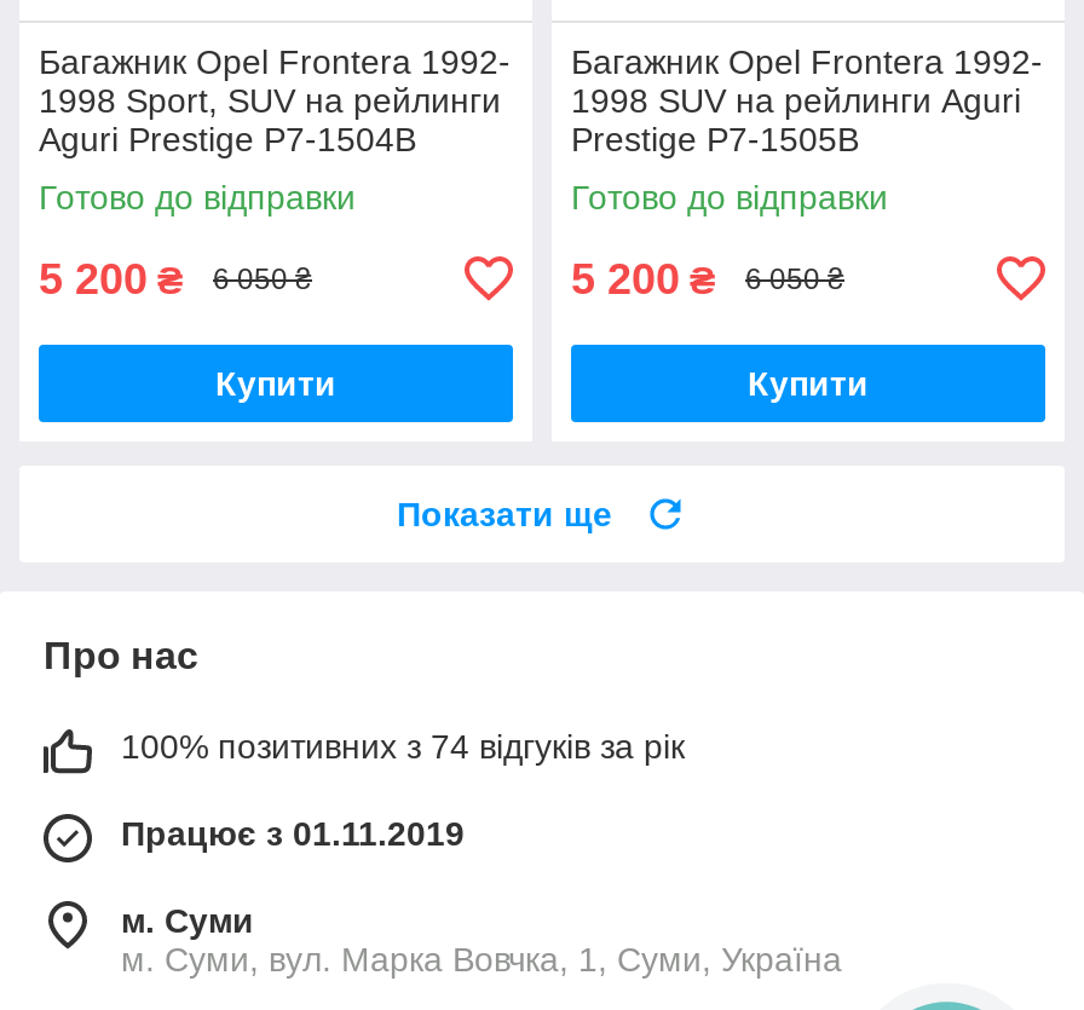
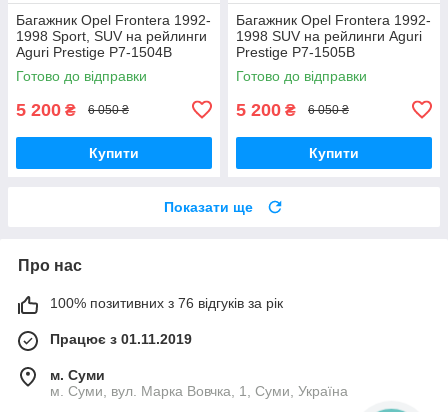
[121,726,685,765] 100% позитивних з 74 відгуків за рік -> [50,295,283,311] 100% позитивних з 76 відгуків за рік

